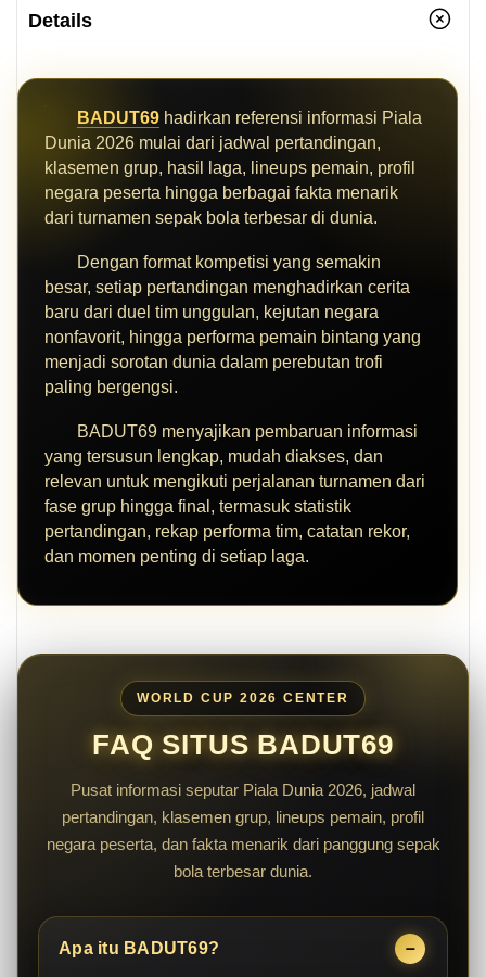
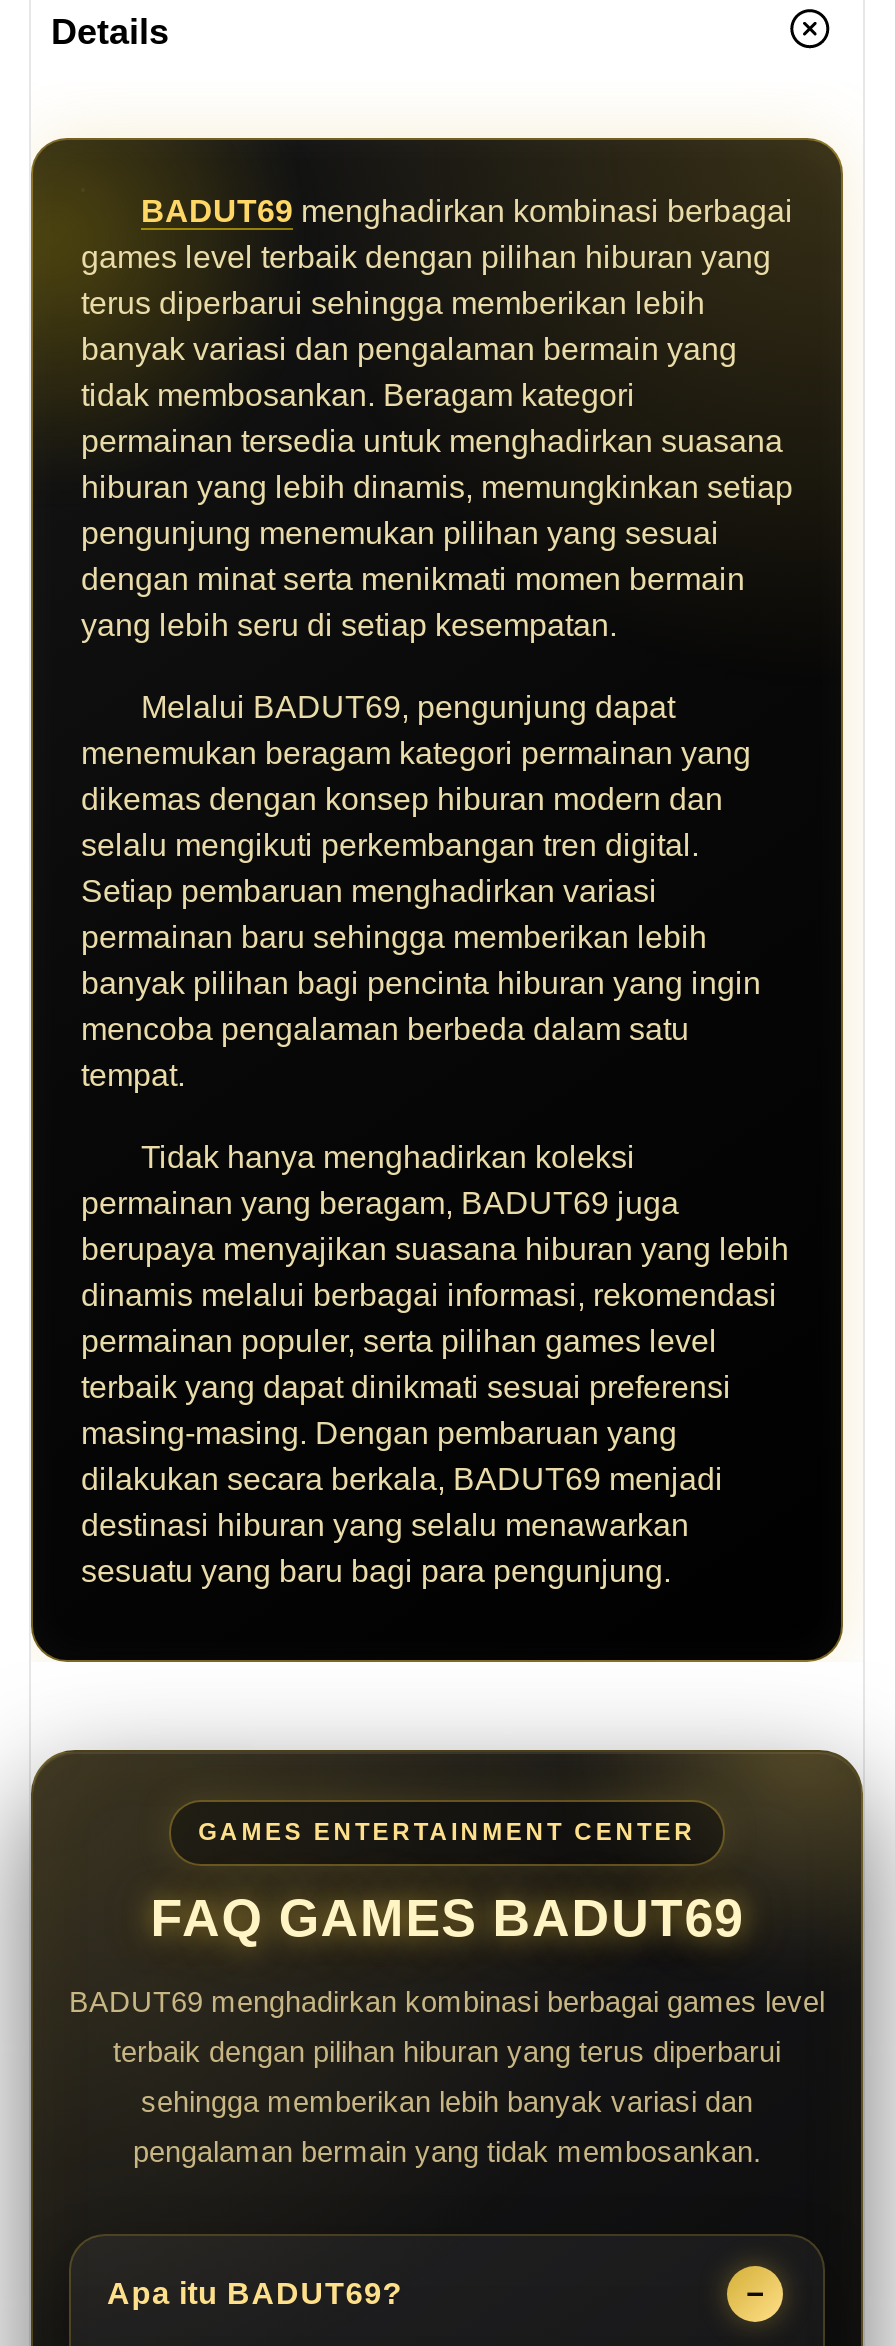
[44,109,422,227] BADUT69 hadirkan referensi informasi Piala | Dunia 2026 mulai dari jadwal pertandingan, | klasemen grup, hasil laga, lineups pemain, profil | negara peserta hingga berbagai fakta menarik | dari turnamen sepak bola terbesar di dunia. -> [81,194,793,642] BADUT69 menghadirkan kombinasi berbagai | games level terbaik dengan pilihan hiburan yang | terus diperbarui sehingga memberikan lebih | banyak variasi dan pengalaman bermain yang | tidak membosankan. Beragam kategori | permainan tersedia untuk menghadirkan suasana | hiburan yang lebih dinamis, memungkinkan setiap | pengunjung menemukan pilihan yang sesuai | dengan minat serta menikmati momen bermain | yang lebih seru di setiap kesempatan.
[44,253,421,396] Dengan format kompetisi yang semakin | besar, setiap pertandingan menghadirkan cerita | baru dari duel tim unggulan, kejutan negara | nonfavorit, hingga performa pemain bintang yang | menjadi sorotan dunia dalam perebutan trofi | paling bergengsi. -> [81,690,761,1092] Melalui BADUT69, pengunjung dapat | menemukan beragam kategori permainan yang | dikemas dengan konsep hiburan modern dan | selalu mengikuti perkembangan tren digital. | Setiap pembaruan menghadirkan variasi | permainan baru sehingga memberikan lebih | banyak pilihan bagi pencinta hiburan yang ingin | mencoba pengalaman berbeda dalam satu | tempat.
[44,422,425,566] BADUT69 menyajikan pembaruan informasi | yang tersusun lengkap, mudah diakses, dan | relevan untuk mengikuti perjalanan turnamen dari | fase grup hingga final, termasuk statistik | pertandingan, rekap performa tim, catatan rekor, | dan momen penting di setiap laga. -> [81,1140,789,1588] Tidak hanya menghadirkan koleksi | permainan yang beragam, BADUT69 juga | berupaya menyajikan suasana hiburan yang lebih | dinamis melalui berbagai informasi, rekomendasi | permainan populer, serta pilihan games level | terbaik yang dapat dinikmati sesuai preferensi | masing-masing. Dengan pembaruan yang | dilakukan secara berkala, BADUT69 menjadi | destinasi hiburan yang selalu menawarkan | sesuatu yang baru bagi para pengunjung.
[137,690,349,706] WORLD CUP 2026 CENTER -> [198,1818,696,1846] GAMES ENTERTAINMENT CENTER
[92,728,394,761] FAQ SITUS BADUT69 -> [150,1888,744,1948] FAQ GAMES BADUT69
[71,782,415,799] Pusat informasi seputar Piala Dunia 2026, jadwal -> [69,1986,825,2018] BADUT69 menghadirkan kombinasi berbagai games level
[62,809,424,826] pertandingan, klasemen grup, lineups pemain, profil -> [113,2036,781,2068] terbaik dengan pilihan hiburan yang terus diperbarui
[46,836,440,853] negara peserta, dan fakta menarik dari panggung sepak -> [141,2086,753,2118] sehingga memberikan lebih banyak variasi dan
[174,863,312,880] bola terbesar dunia. -> [133,2136,761,2168] pengalaman bermain yang tidak membosankan.

